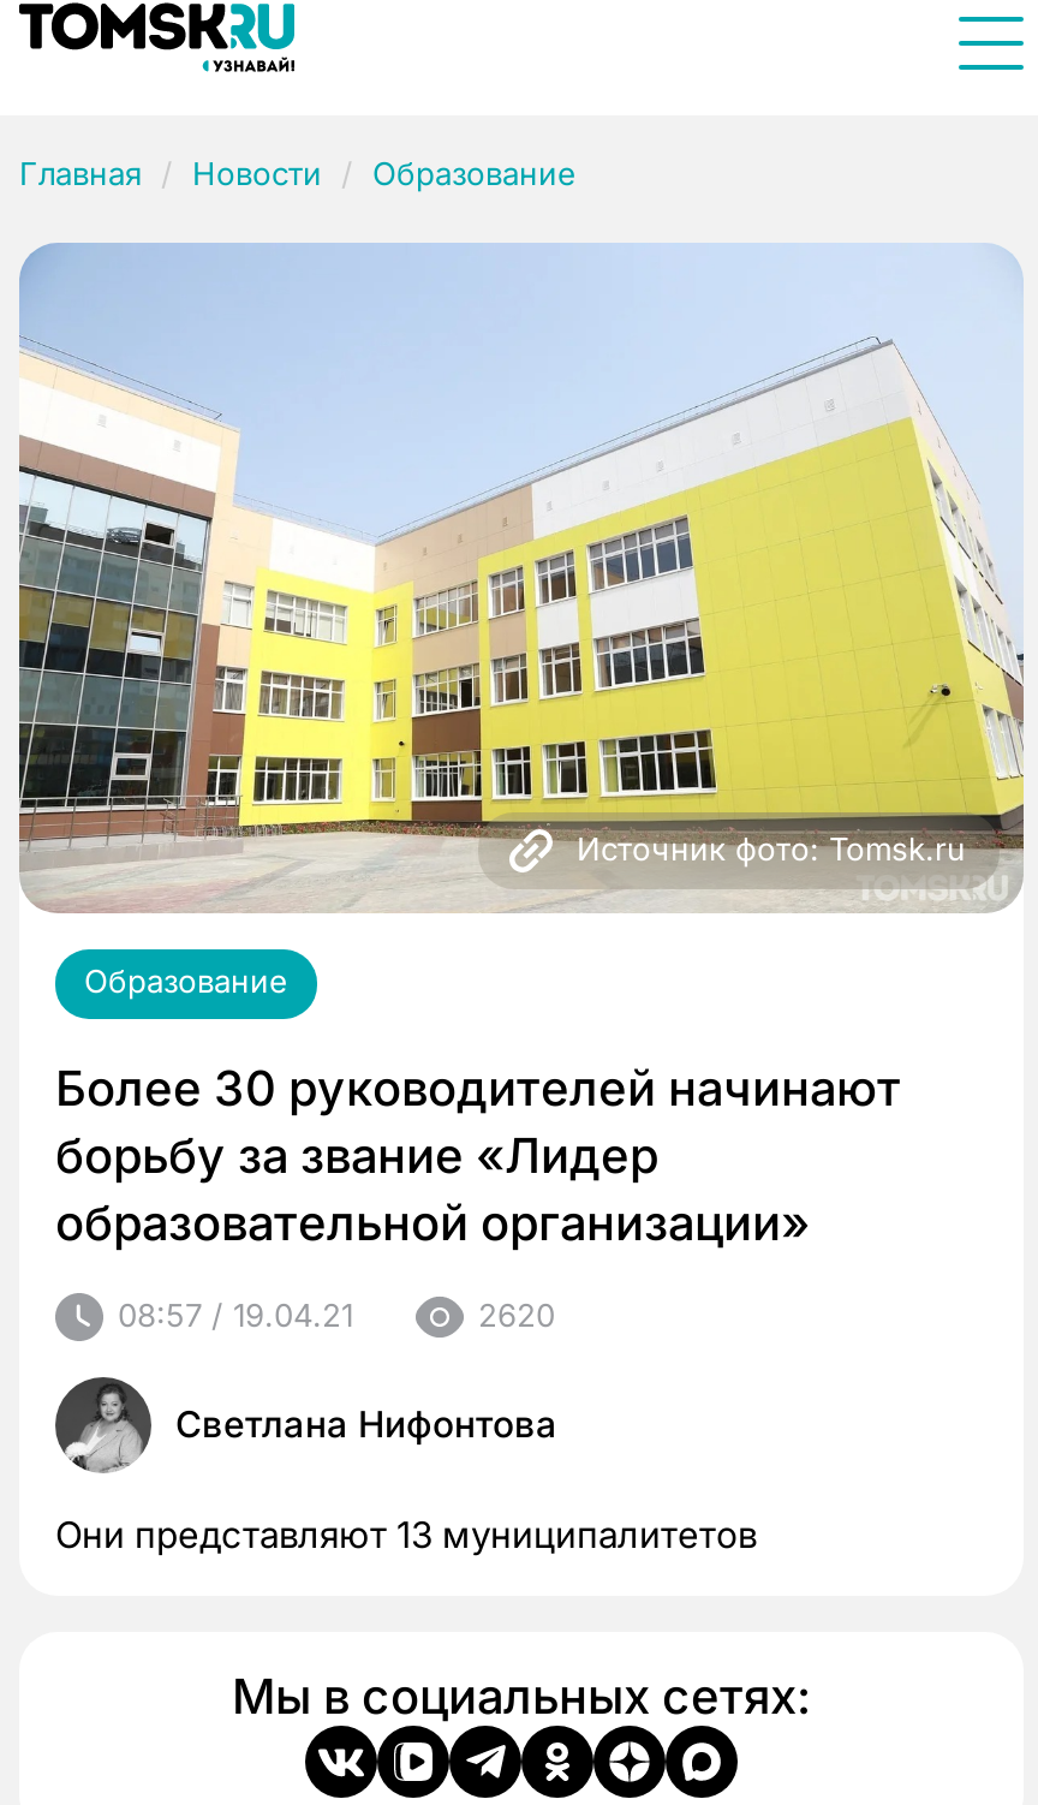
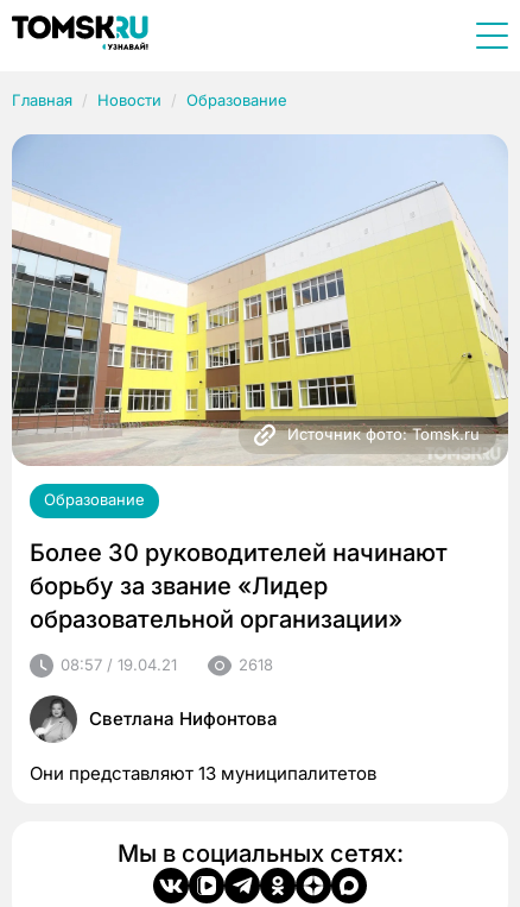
[478,1296,555,1334] 2620 -> [239,655,273,674] 2618

